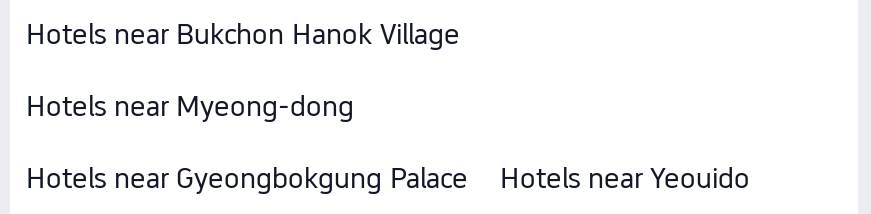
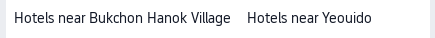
[26,90,468,194] Hotels near Myeong-dong | Hotels near Gyeongbokgung Palace -> none

